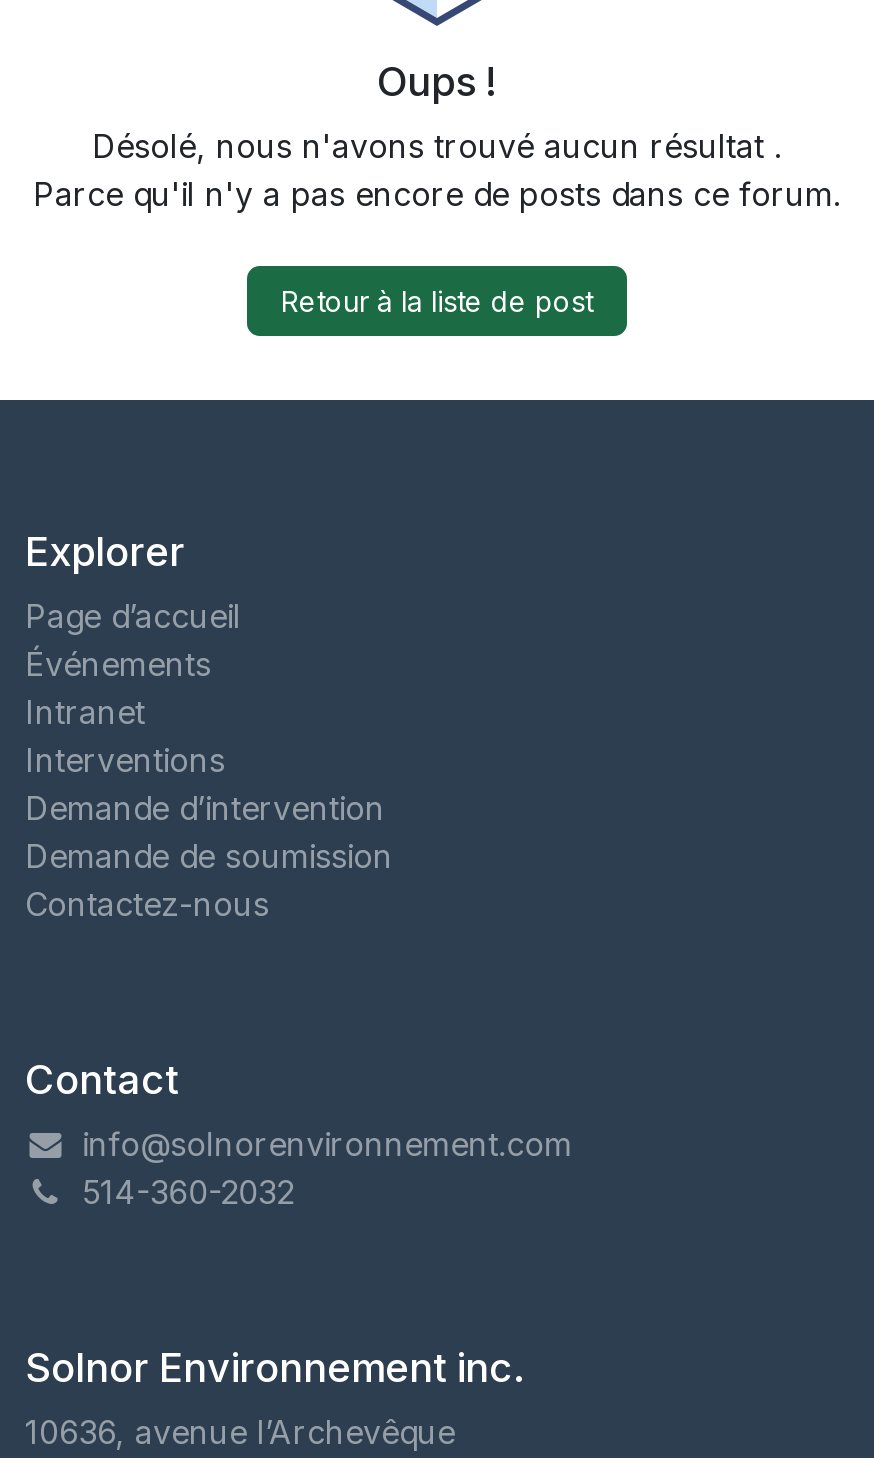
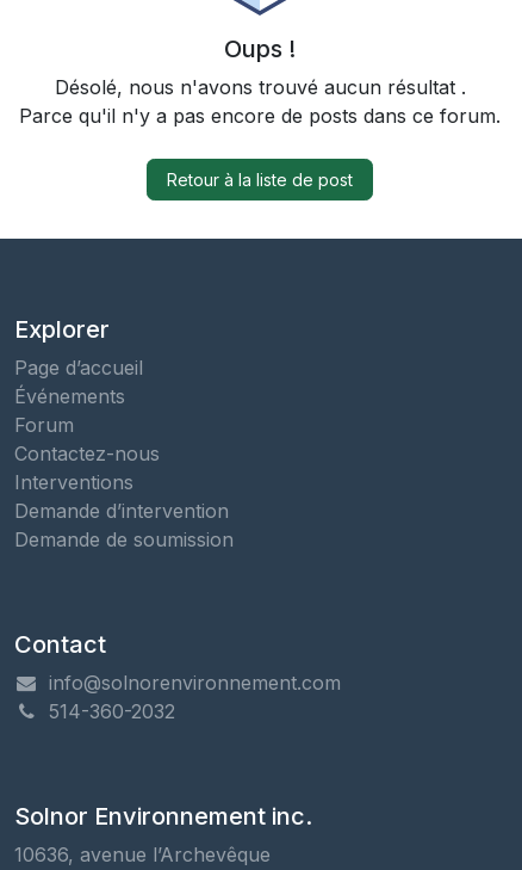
[25,692,145,732] Intranet -> [14,413,74,437] Forum
moved [25,740,393,876] -> [14,470,234,551]: Interventions | Demande d’intervention | Demande de soumission
moved [25,884,269,924] -> [14,442,160,465]: Contactez-nous

